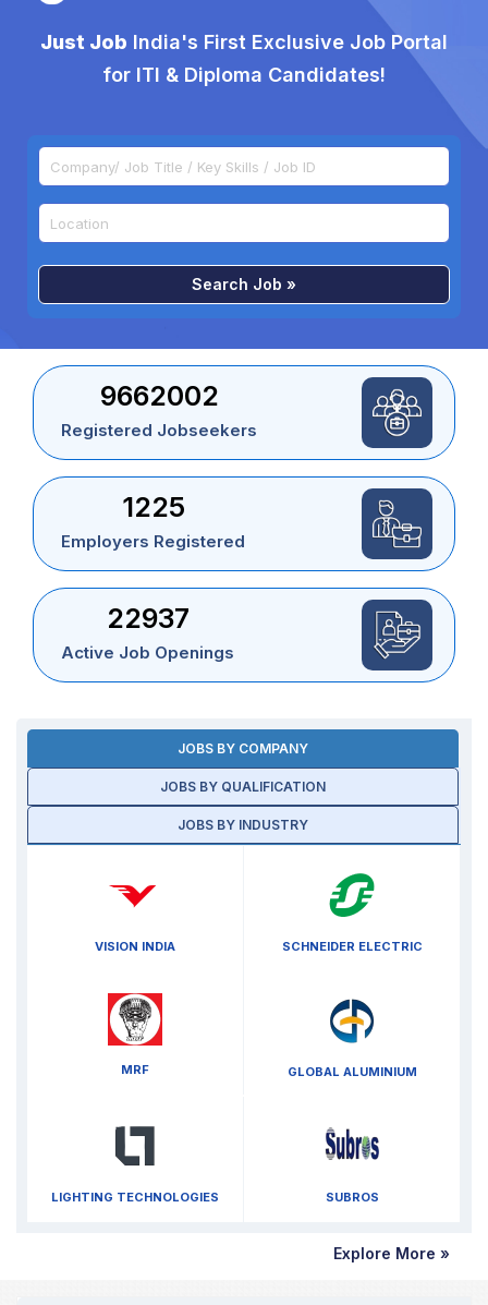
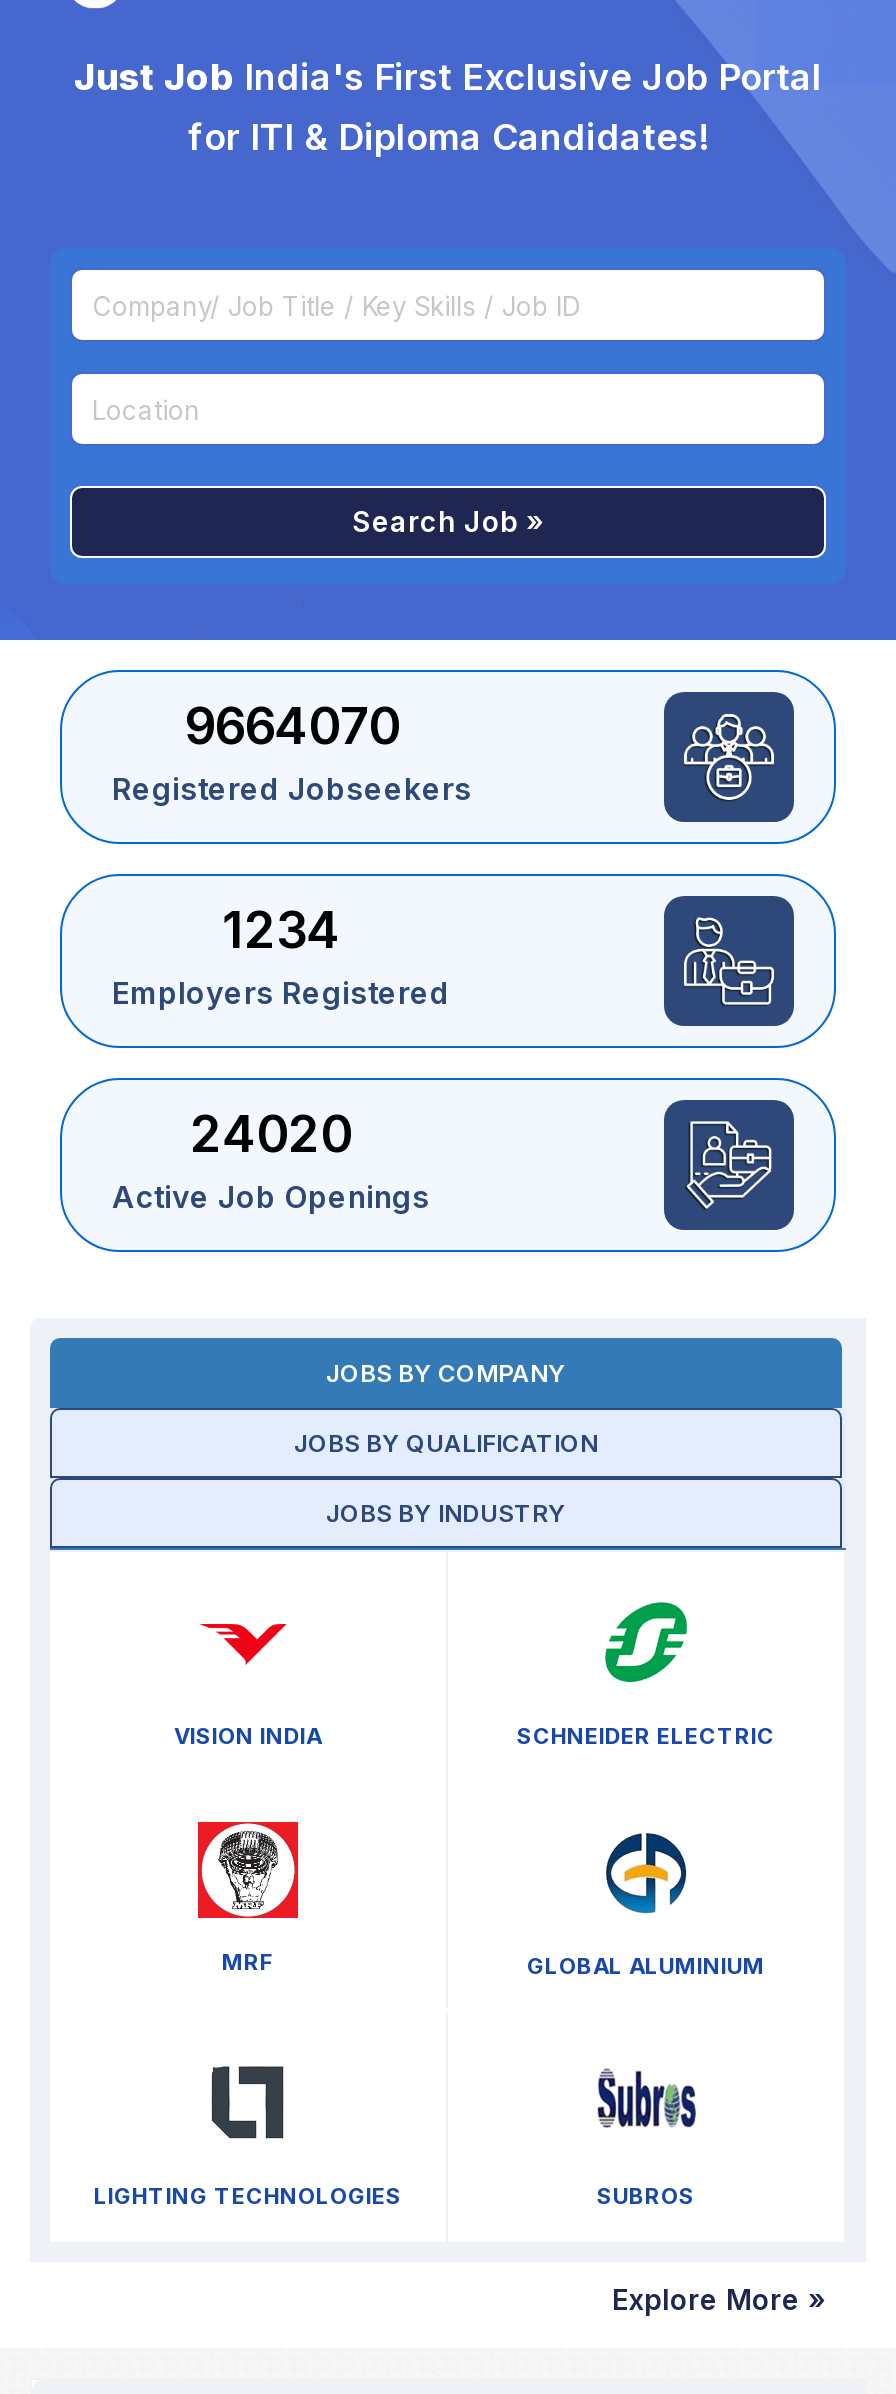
[100,379,218,412] 9662002 -> [184,696,400,756] 9664070
[121,490,185,523] 1225 -> [222,900,340,960] 1234
[106,602,189,634] 22937 -> [190,1104,352,1164] 24020

